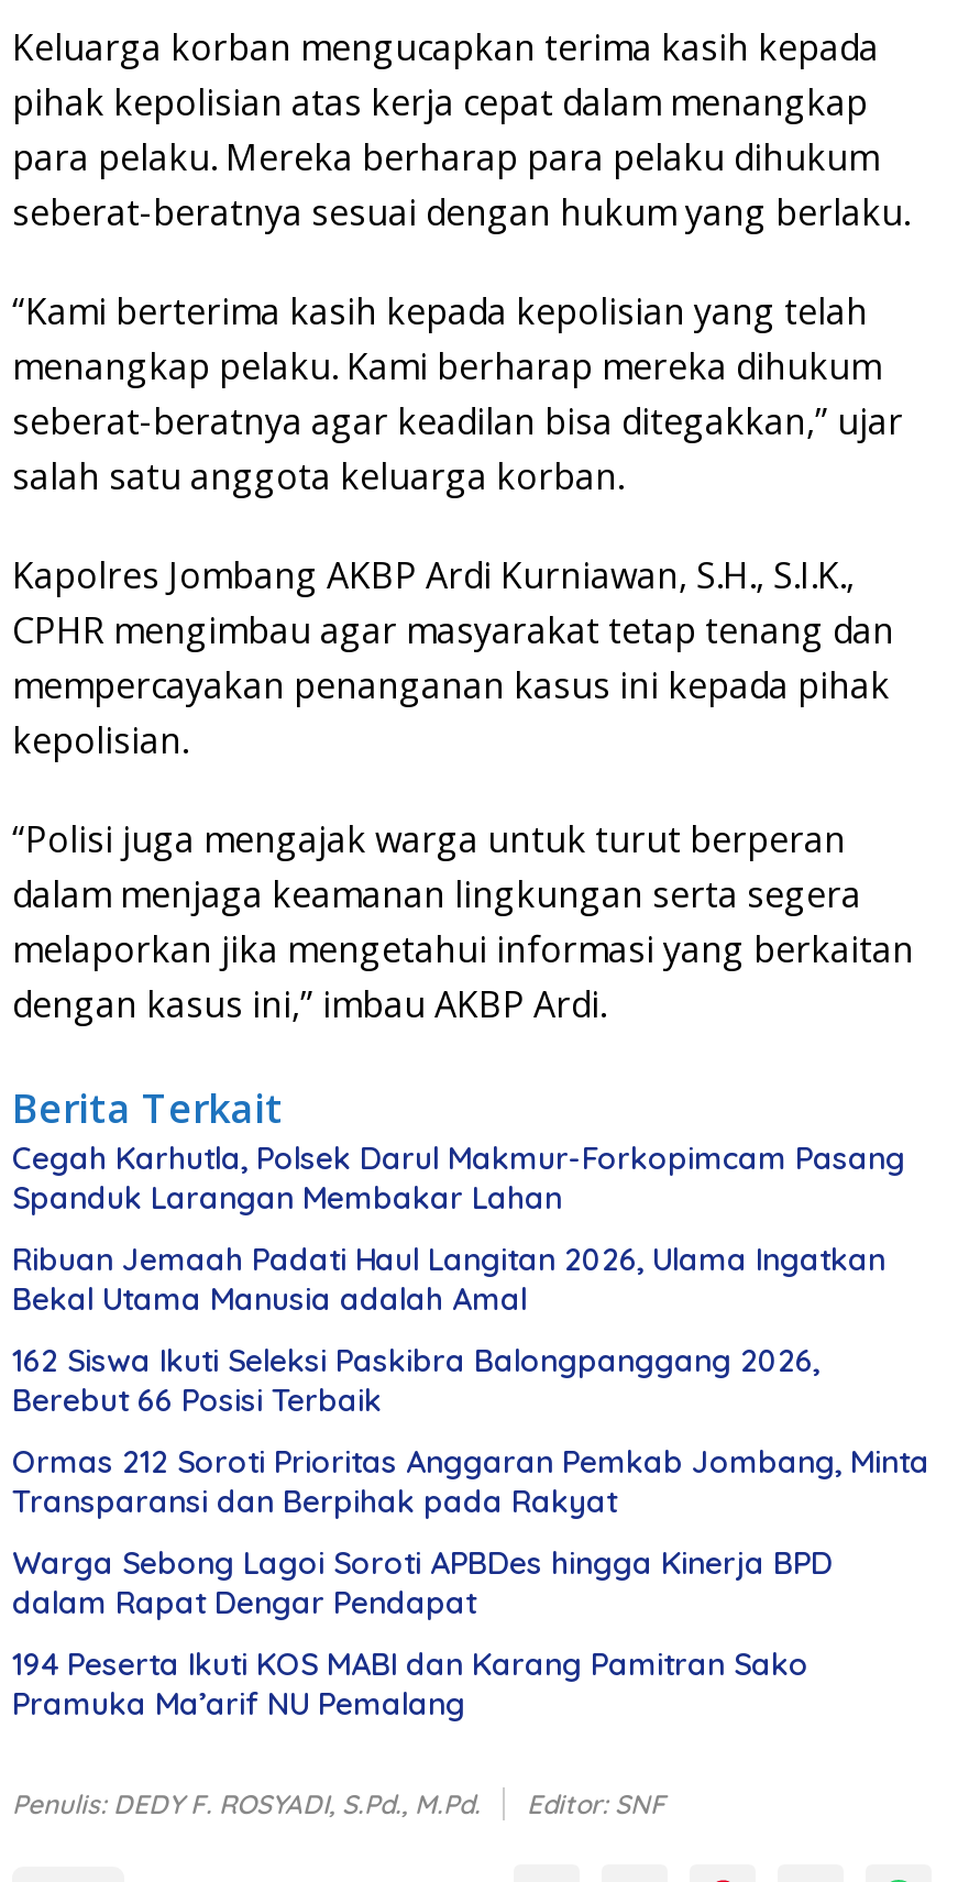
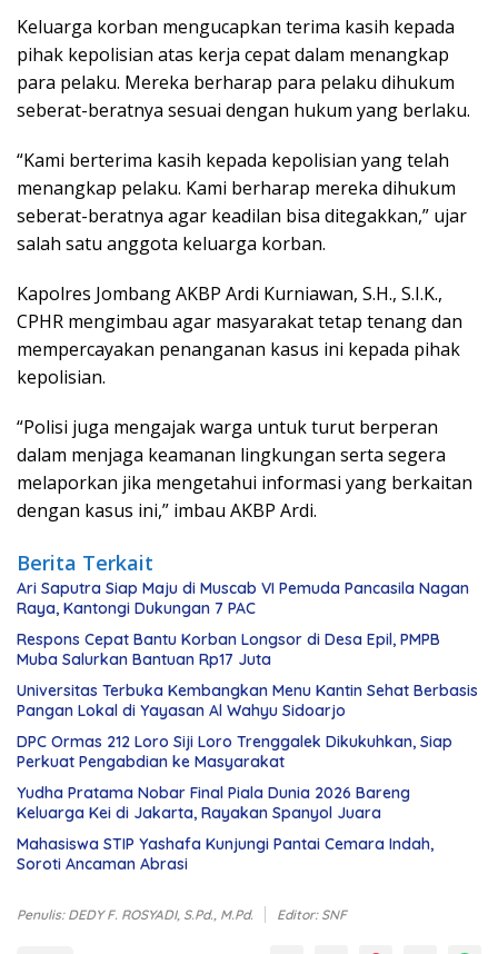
[12,1138,905,1217] Cegah Karhutla, Polsek Darul Makmur-Forkopimcam Pasang | Spanduk Larangan Membakar Lahan -> [17,578,469,618] Ari Saputra Siap Maju di Muscab VI Pemuda Pancasila Nagan | Raya, Kantongi Dukungan 7 PAC
[12,1239,885,1319] Ribuan Jemaah Padati Haul Langitan 2026, Ulama Ingatkan | Bekal Utama Manusia adalah Amal -> [17,629,440,669] Respons Cepat Bantu Korban Longsor di Desa Epil, PMPB | Muba Salurkan Bantuan Rp17 Juta
[12,1341,819,1420] 162 Siswa Ikuti Seleksi Paskibra Balongpanggang 2026, | Berebut 66 Posisi Terbaik -> [17,680,478,720] Universitas Terbuka Kembangkan Menu Kantin Sehat Berbasis | Pangan Lokal di Yayasan Al Wahyu Sidoarjo
[12,1442,929,1521] Ormas 212 Soroti Prioritas Anggaran Pemkab Jombang, Minta | Transparansi dan Berpihak pada Rakyat -> [17,732,452,772] DPC Ormas 212 Loro Siji Loro Trenggalek Dikukuhkan, Siap | Perkuat Pengabdian ke Masyarakat
[12,1543,833,1622] Warga Sebong Lagoi Soroti APBDes hingga Kinerja BPD | dalam Rapat Dengar Pendapat -> [17,783,410,823] Yudha Pratama Nobar Final Piala Dunia 2026 Bareng | Keluarga Kei di Jakarta, Rayakan Spanyol Juara
[12,1644,808,1723] 194 Peserta Ikuti KOS MABI dan Karang Pamitran Sako | Pramuka Ma’arif NU Pemalang -> [17,834,434,874] Mahasiswa STIP Yashafa Kunjungi Pantai Cemara Indah, | Soroti Ancaman Abrasi

